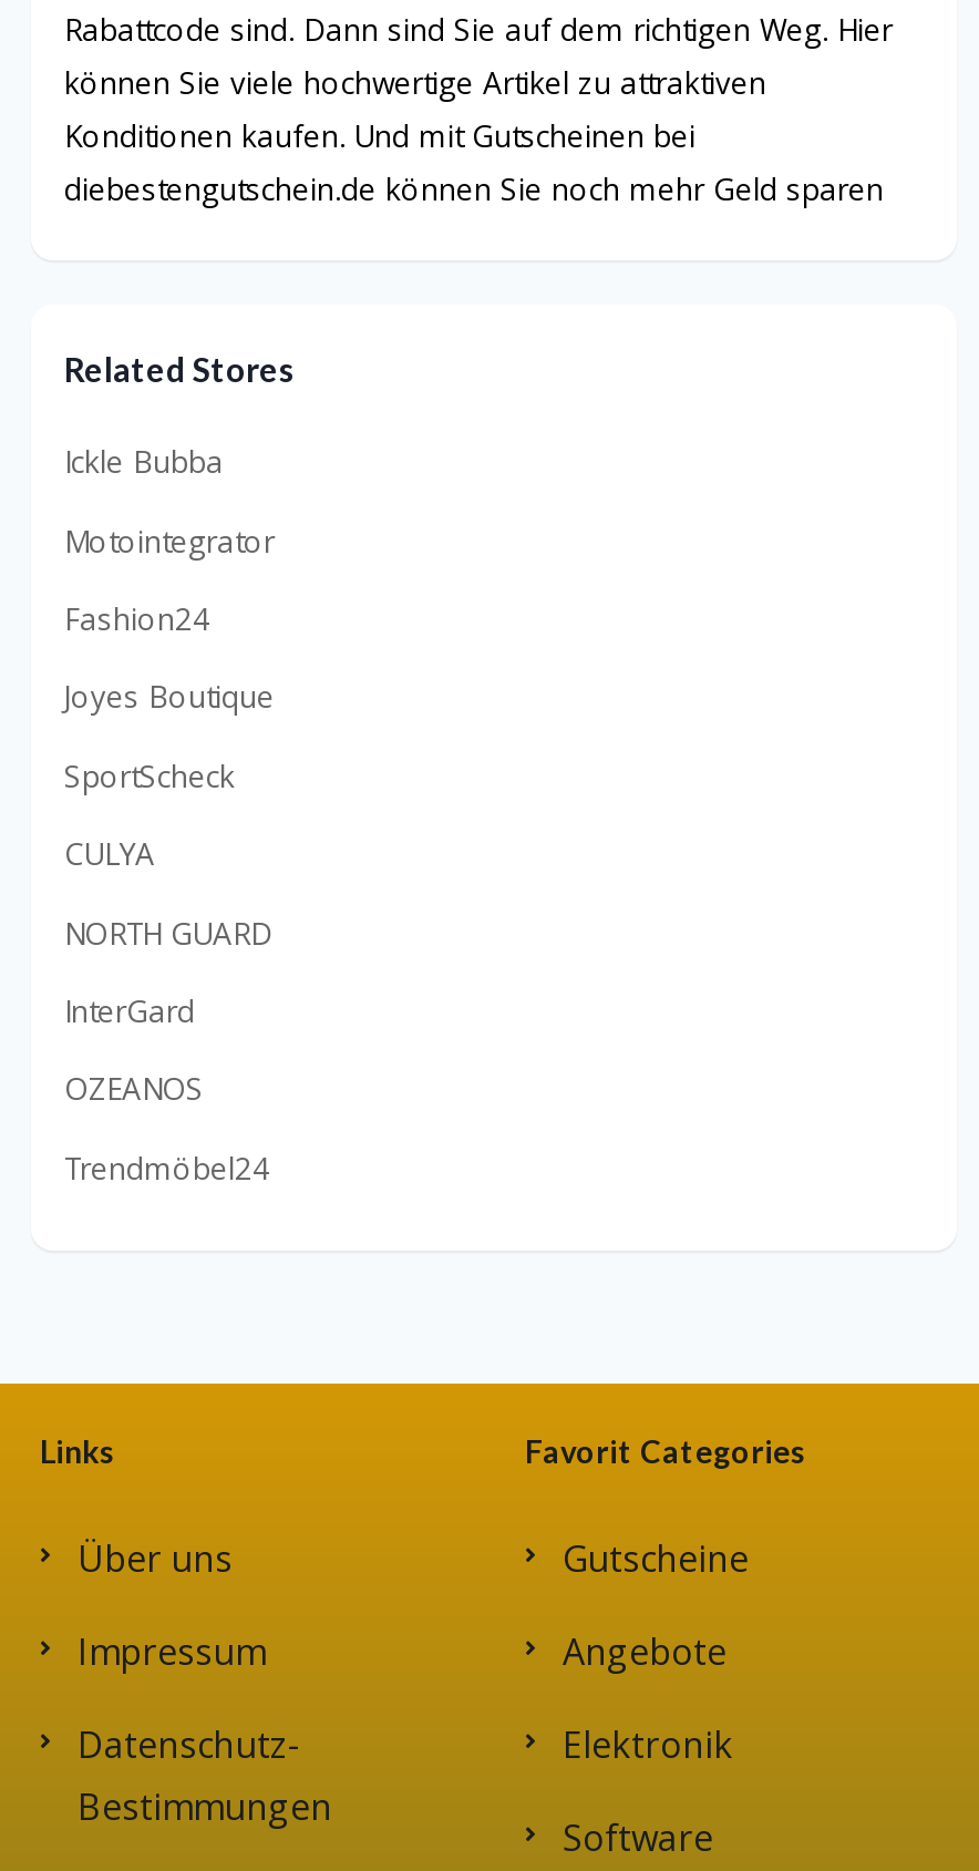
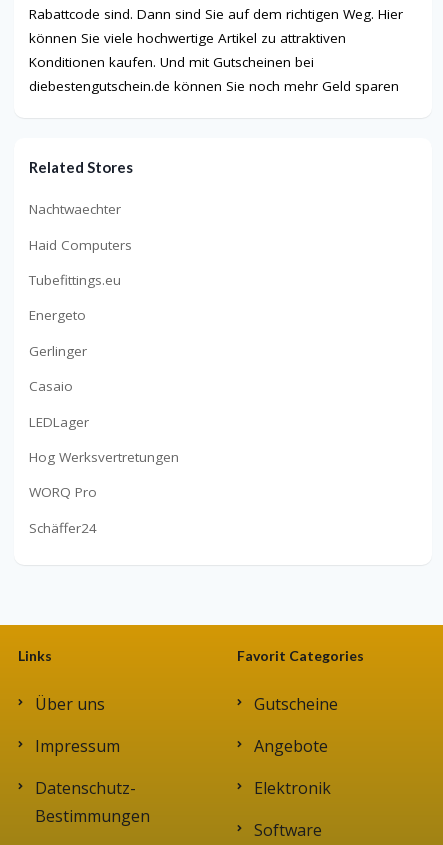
[64,442,224,482] Ickle Bubba -> [29,200,121,218] Nachtwaechter
[64,521,275,561] Motointegrator -> [29,236,132,254] Haid Computers
[64,599,210,639] Fashion24 -> [29,271,121,289] Tubefittings.eu
[64,678,275,718] Joyes Boutique -> [29,306,86,324] Energeto
[64,756,235,796] SportScheck -> [29,342,87,360] Gerlinger
[64,835,155,874] CULYA -> [29,377,73,395] Casaio
[64,913,272,953] NORTH GUARD -> [29,413,89,431] LEDLager
[64,991,195,1031] InterGard -> [29,448,179,466] Hog Werksvertretungen
[64,1070,204,1110] OZEANOS -> [29,483,97,501] WORQ Pro
[64,1148,270,1188] Trendmöbel24 -> [29,519,97,537] Schäffer24

